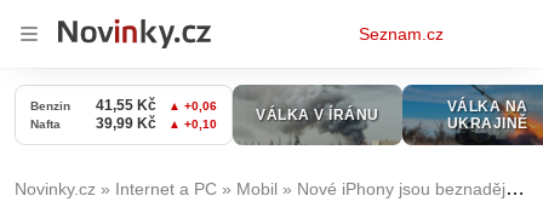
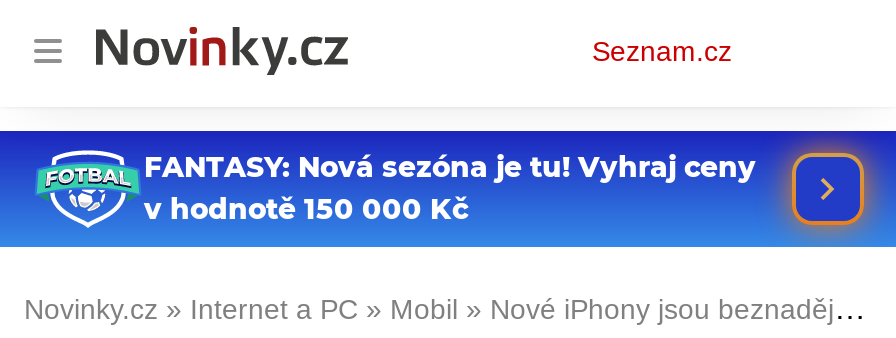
[4,82,539,151] [image] -> [6,129,890,249] [image]

